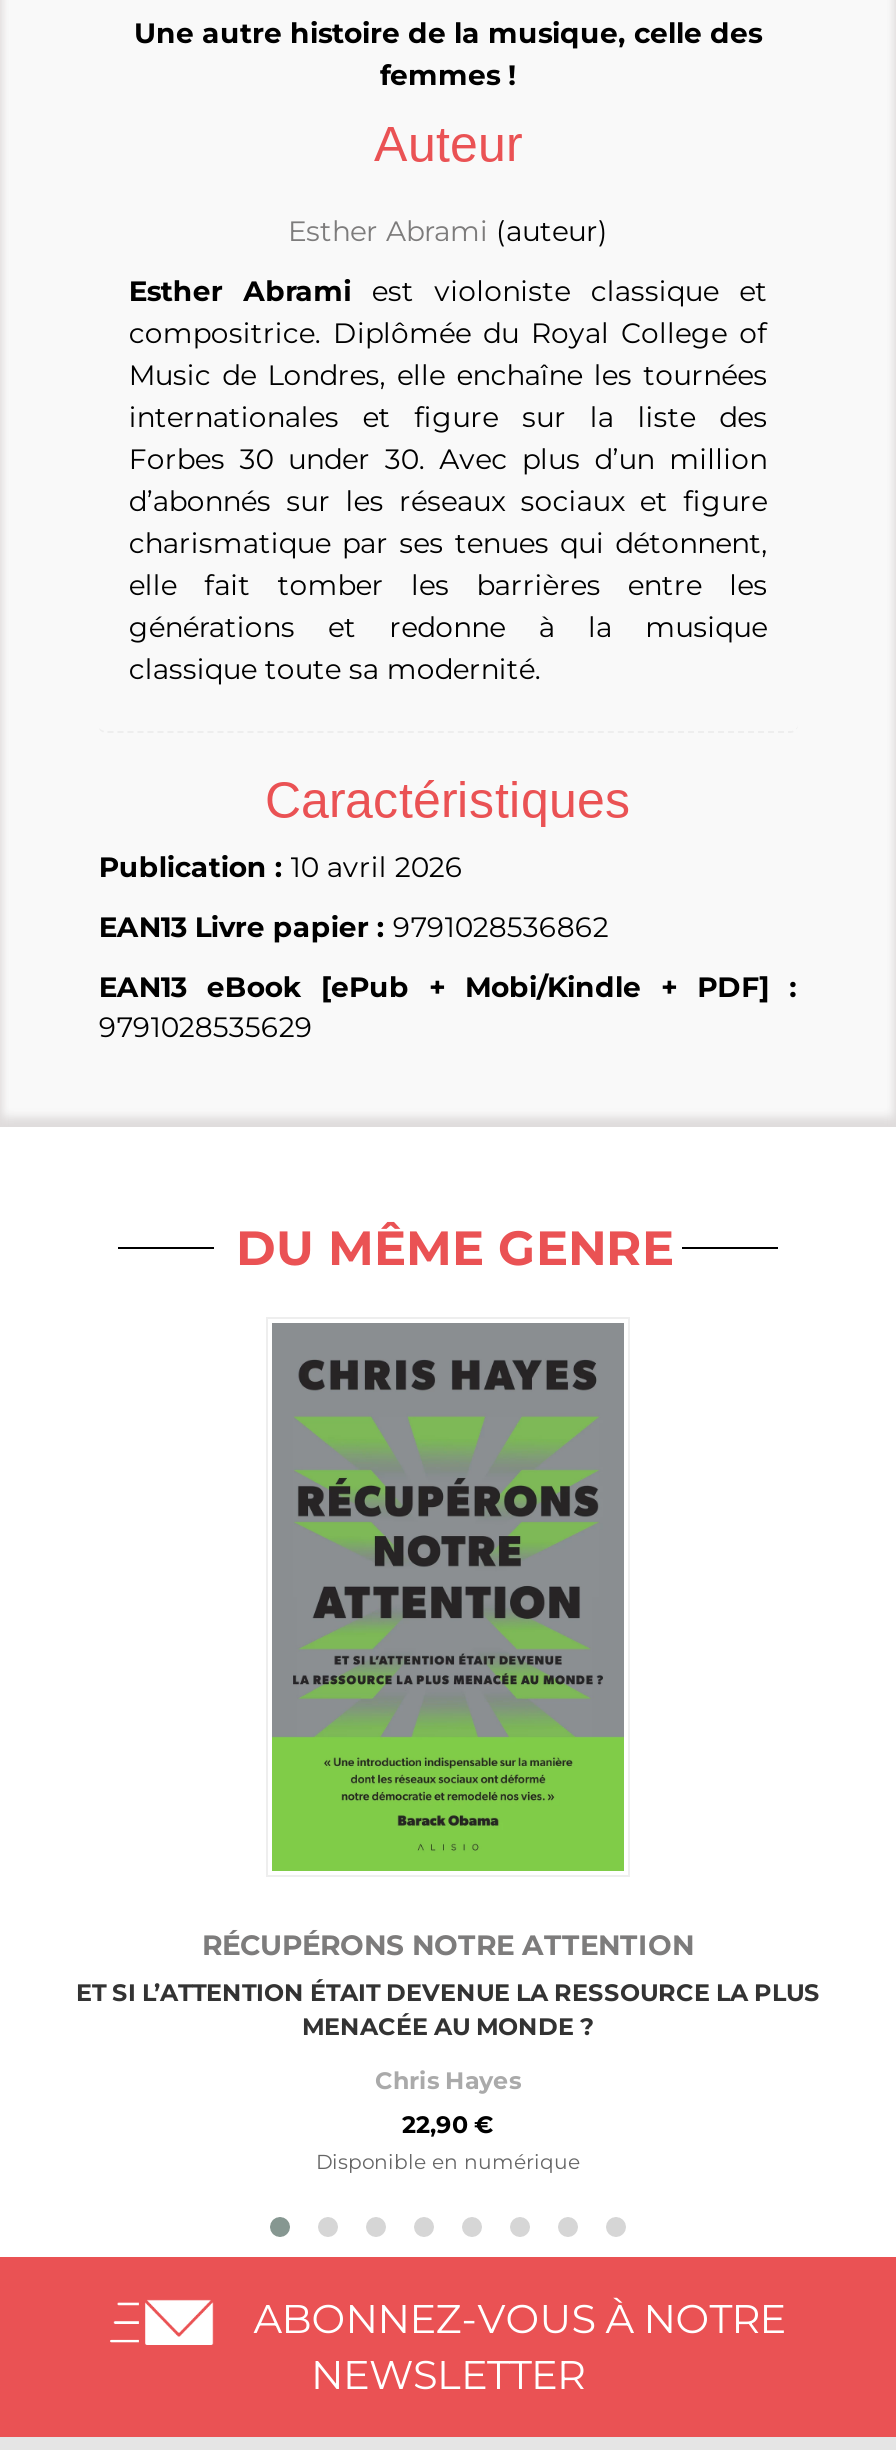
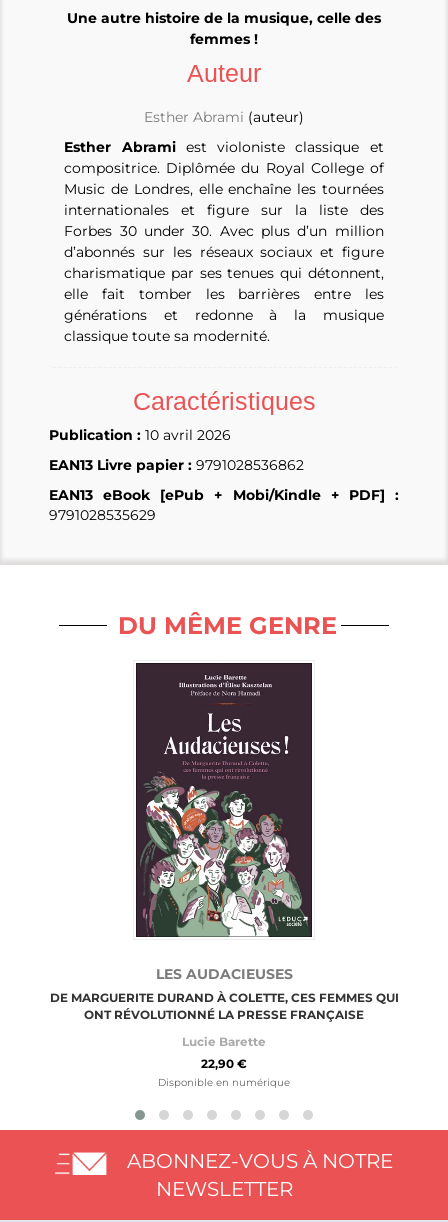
[76,1324,820,2041] [image] | RÉCUPÉRONS NOTRE ATTENTION | ET SI L’ATTENTION ÉTAIT DEVENUE LA RESSOURCE LA PLUS | MENACÉE AU MONDE ? -> [49,663,398,1022] [image] | LES AUDACIEUSES | DE MARGUERITE DURAND À COLETTE, CES FEMMES QUI | ONT RÉVOLUTIONNÉ LA PRESSE FRANÇAISE
[375,2065,521,2095] Chris Hayes -> [182,1034,266,1049] Lucie Barette

